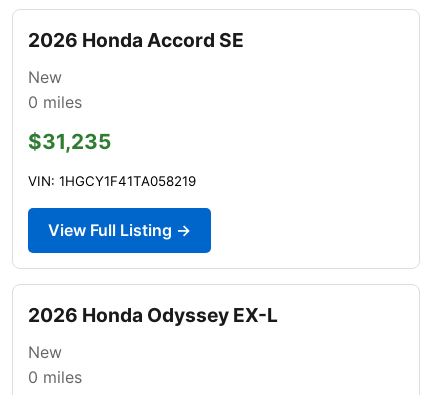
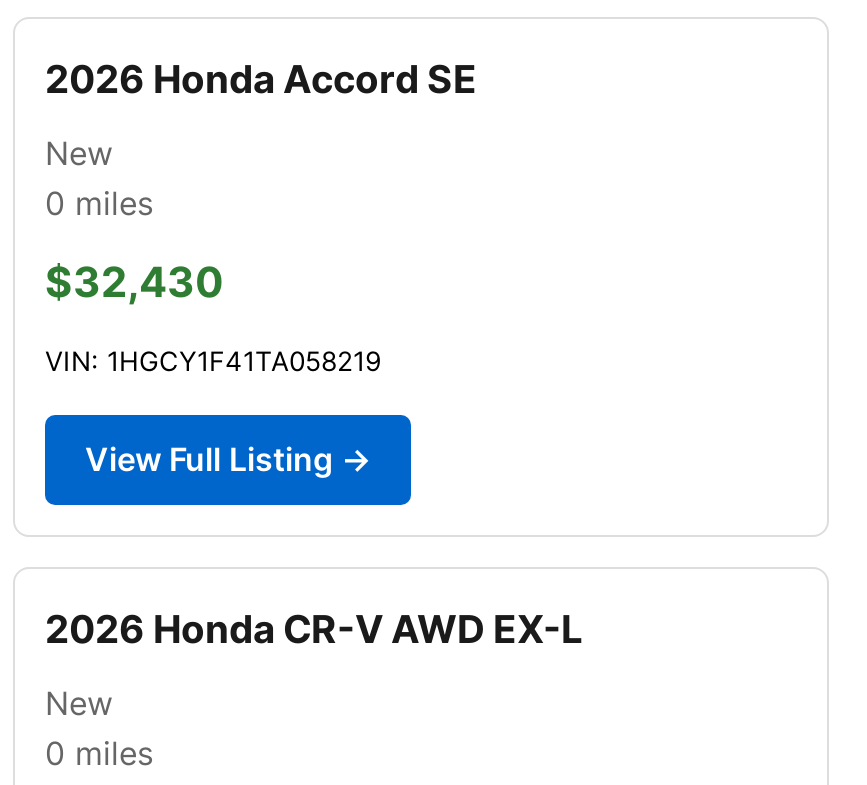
[28,129,111,154] $31,235 -> [45,257,223,307] $32,430
[28,303,278,327] 2026 Honda Odyssey EX-L -> [45,605,583,653] 2026 Honda CR-V AWD EX-L

